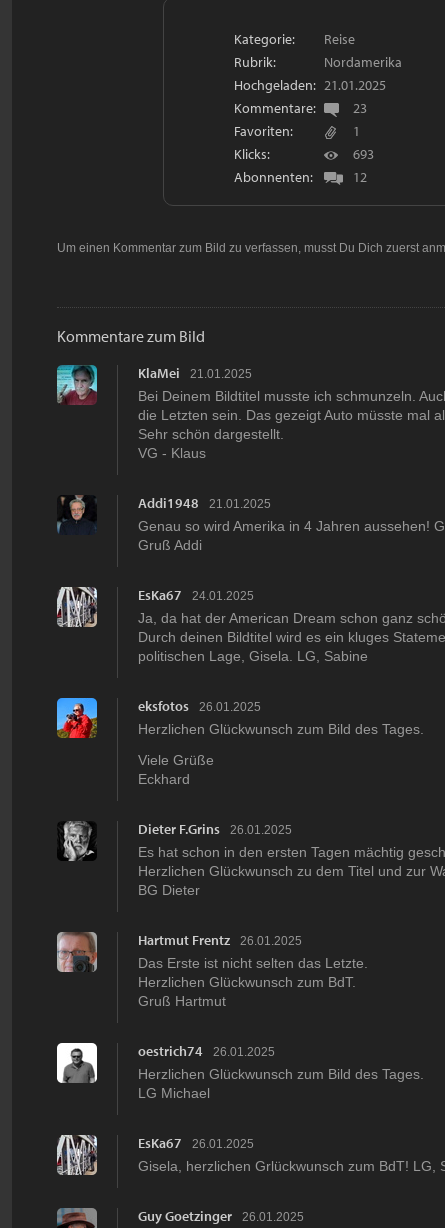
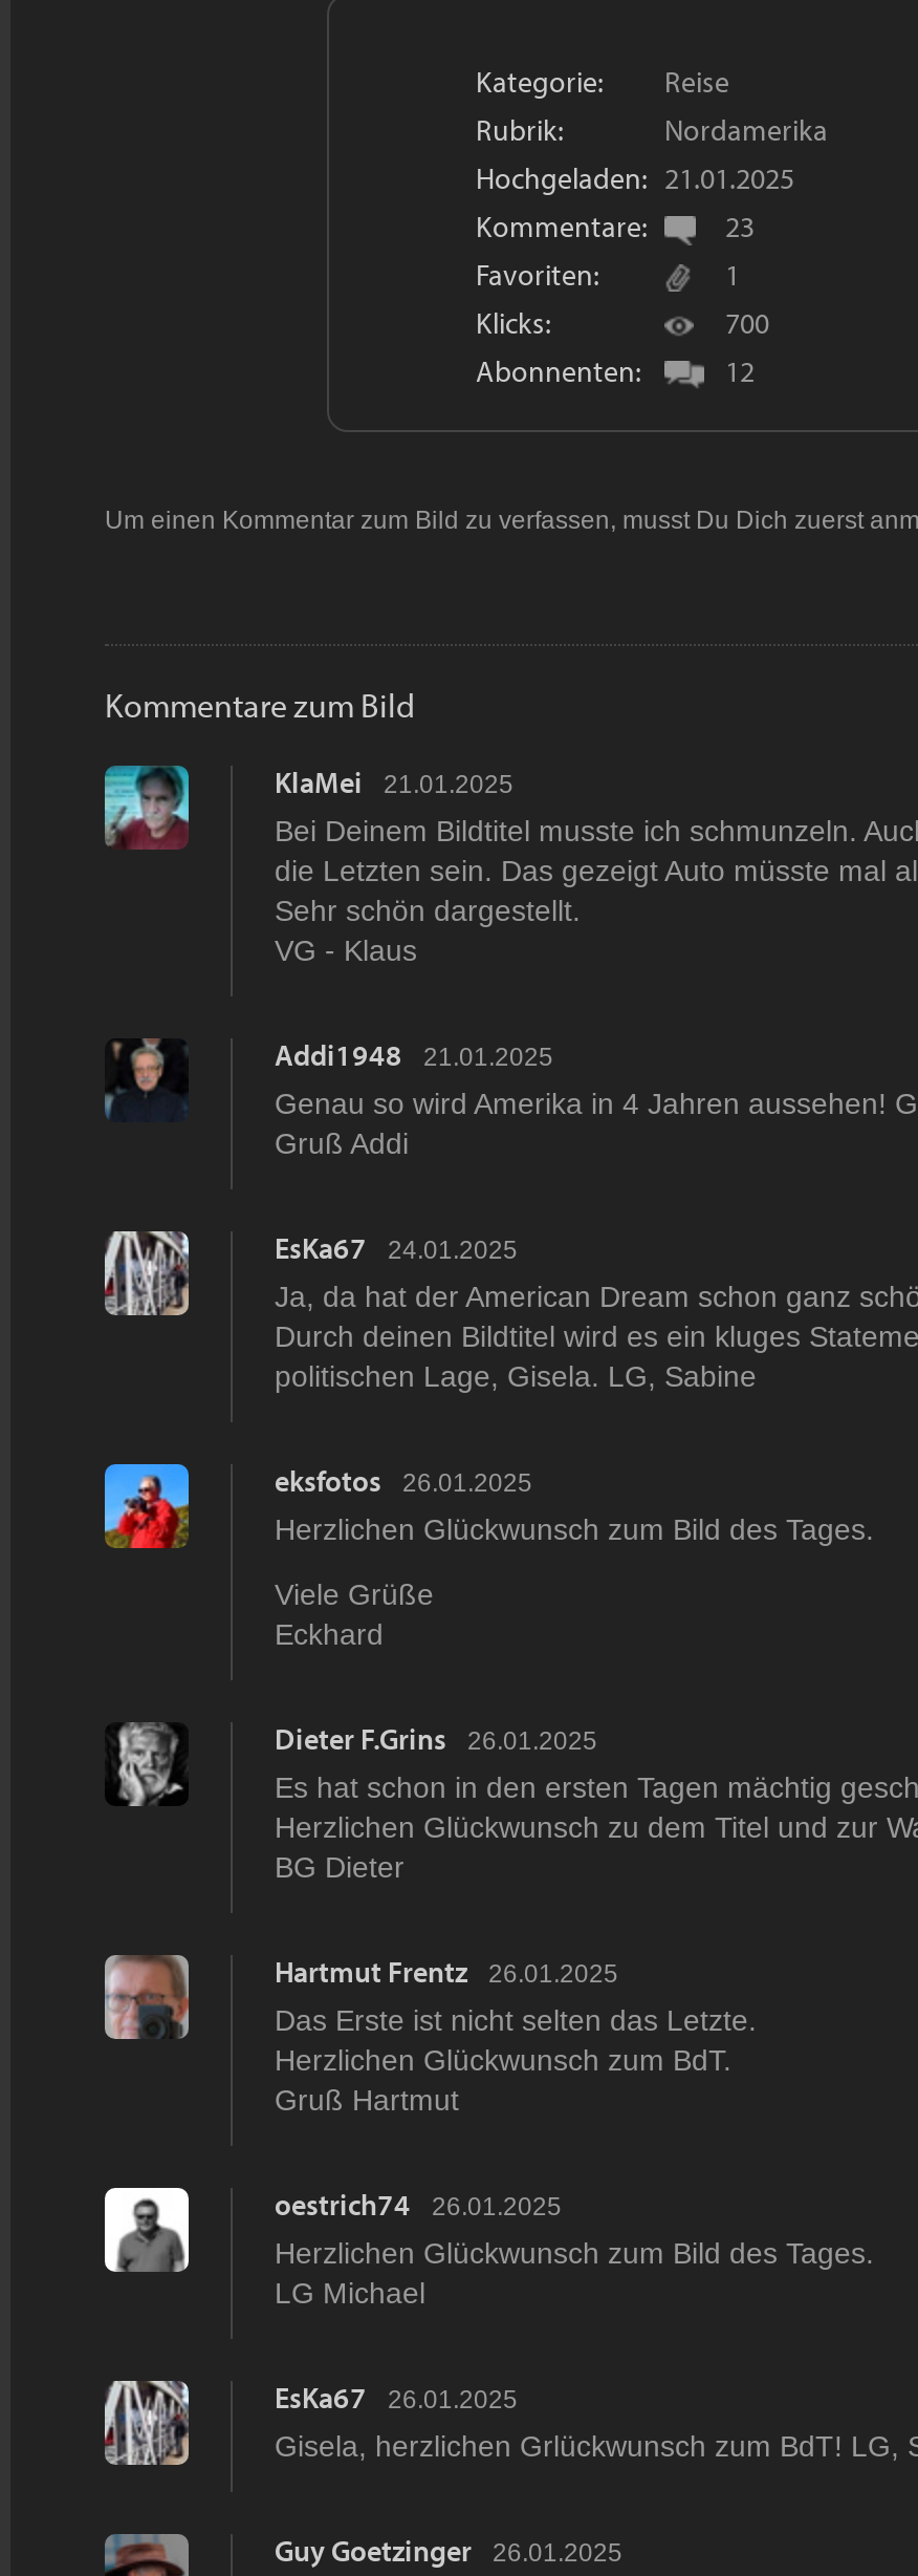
[353,145,374,163] 693 -> [725,304,769,342] 700

